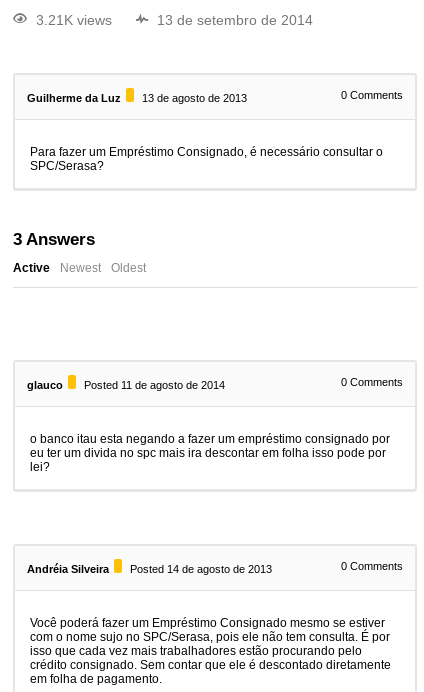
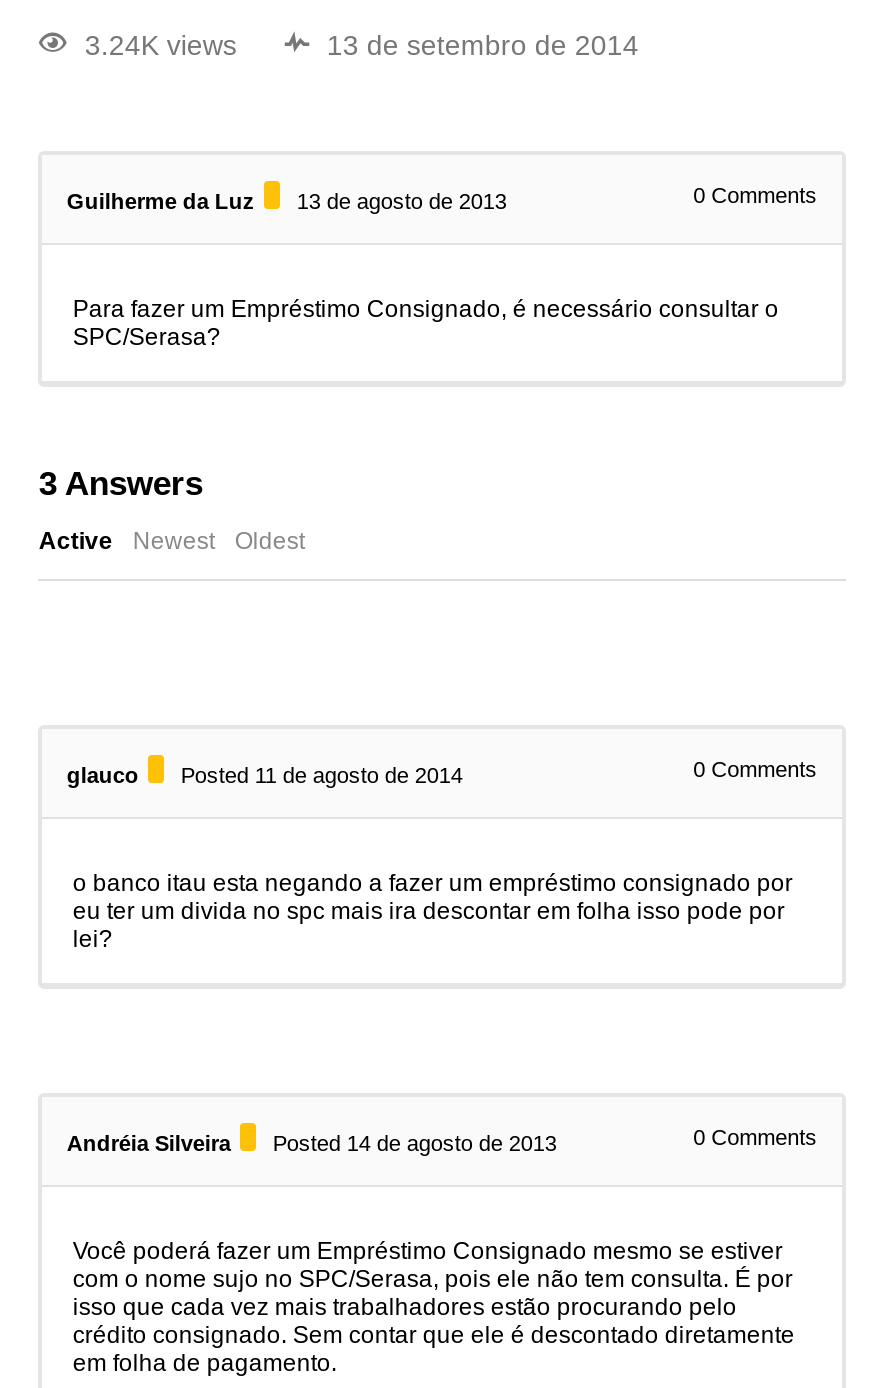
[36,12,112,28] 3.21K views -> [85,29,237,61] 3.24K views

